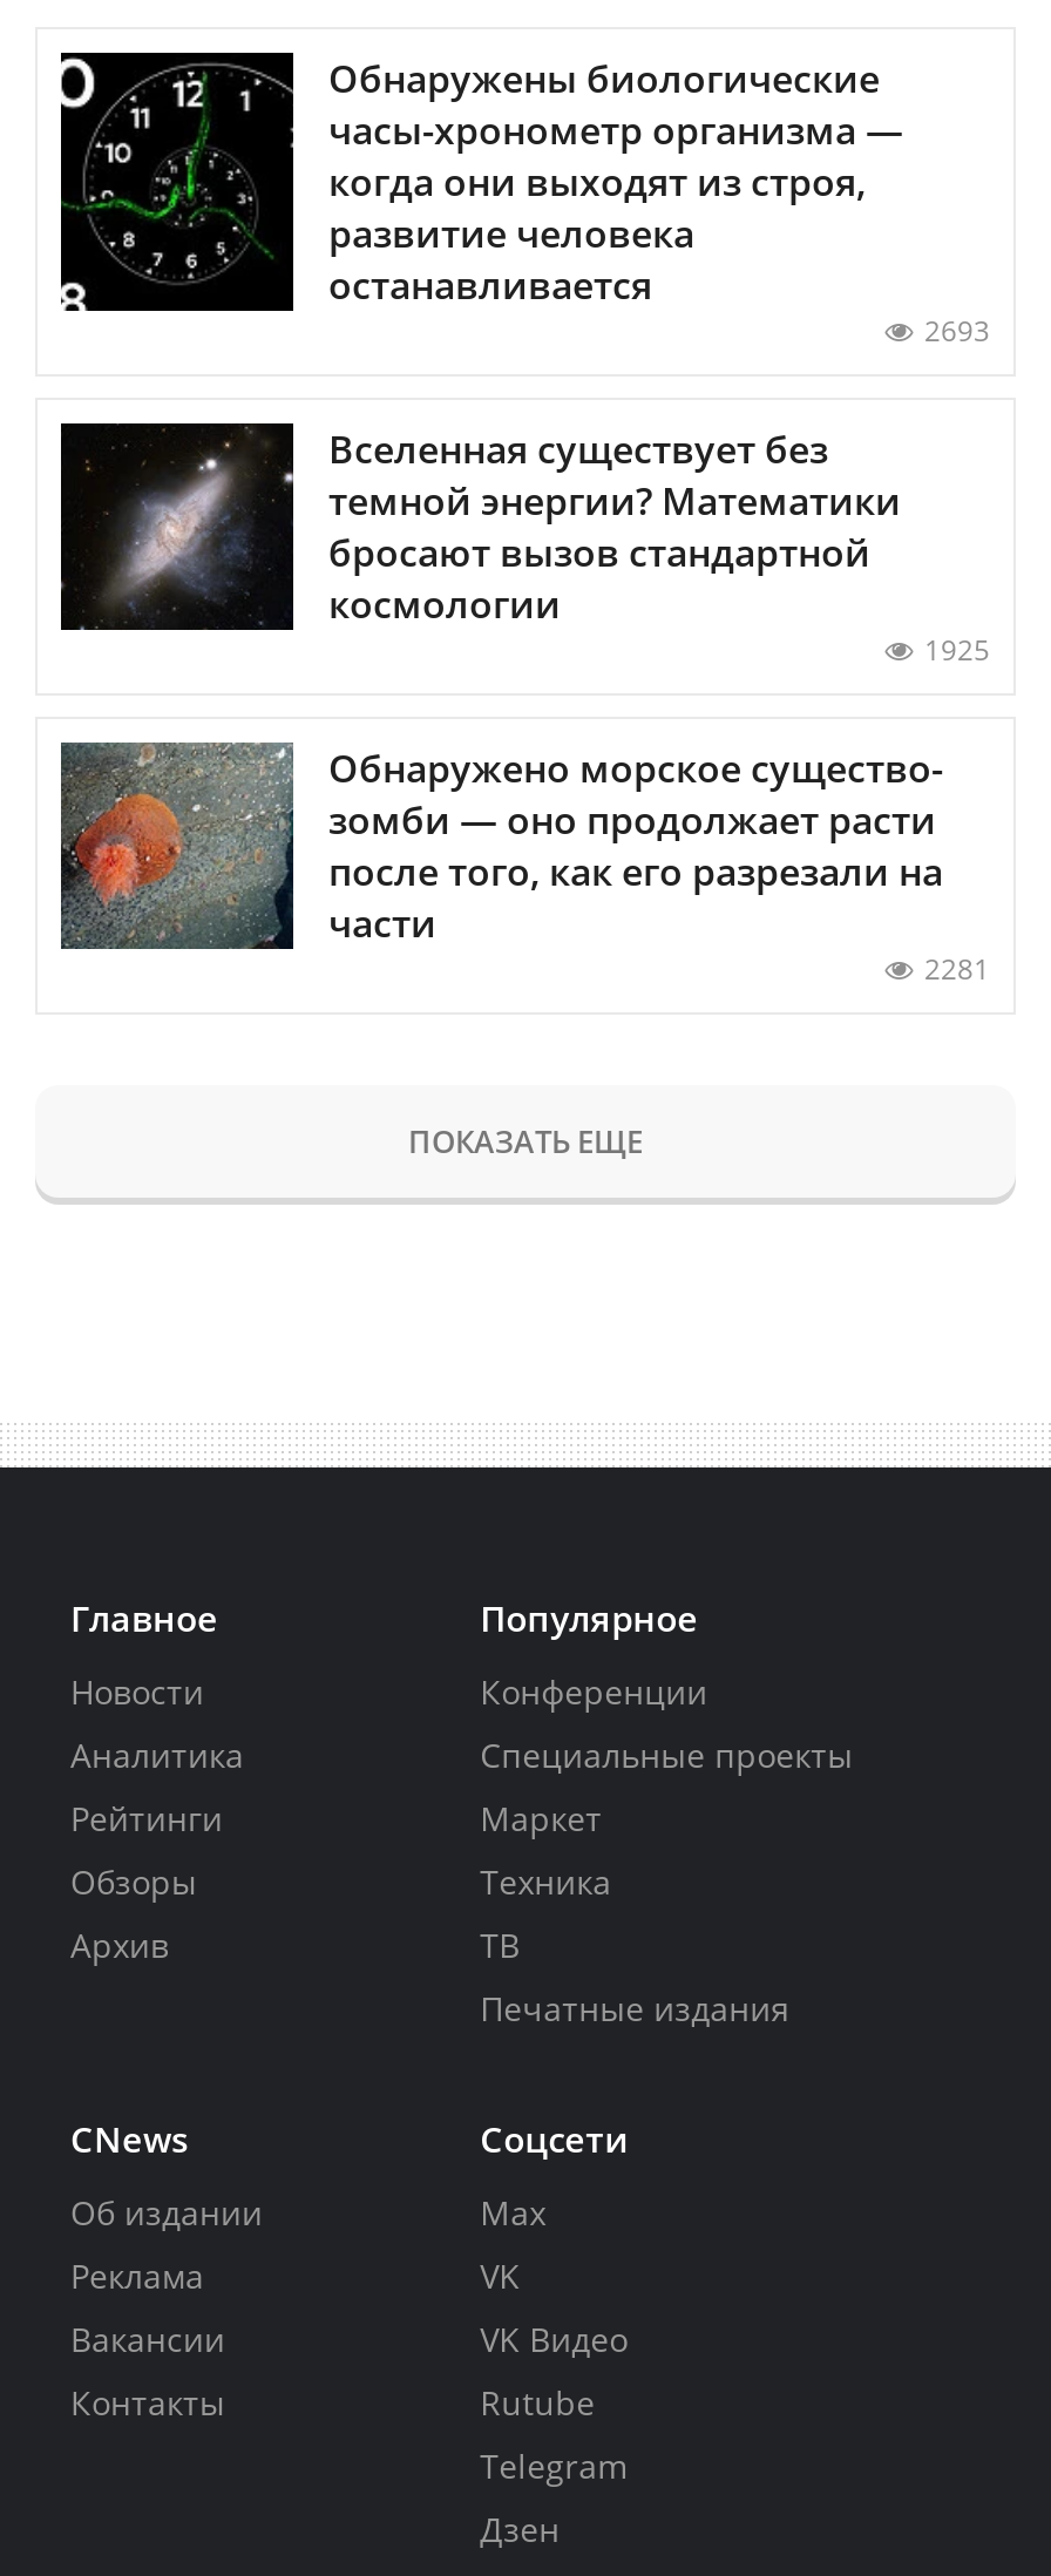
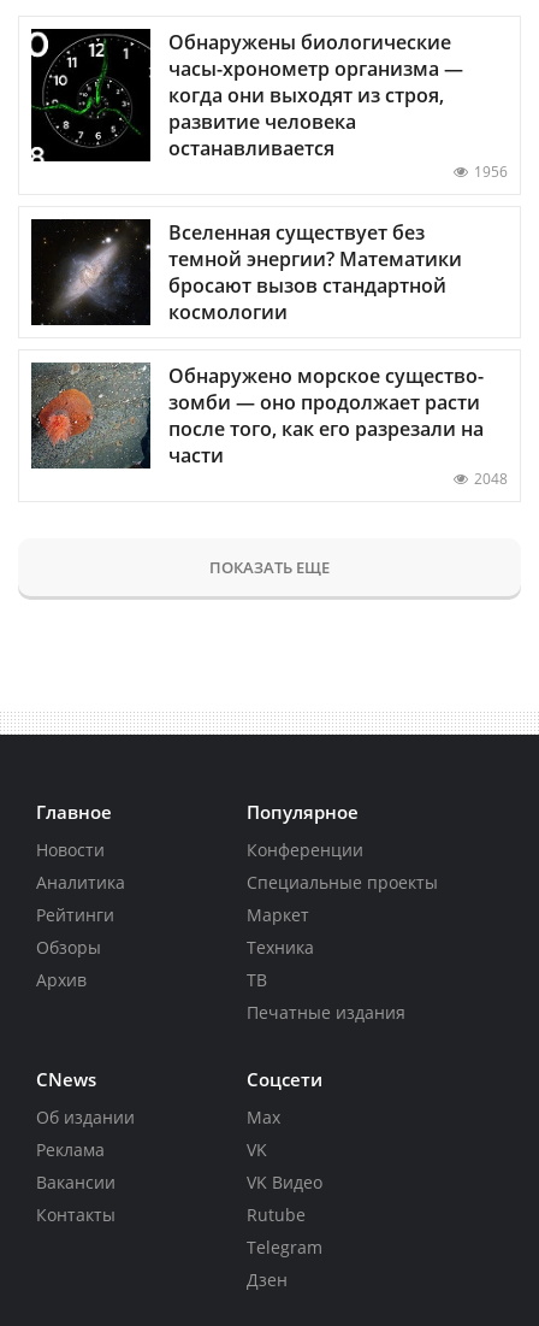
[924,310,990,350] 2693 -> [474,161,508,181] 1956
[924,630,990,670] 1925 -> none
[924,949,990,989] 2281 -> [474,468,508,489] 2048

